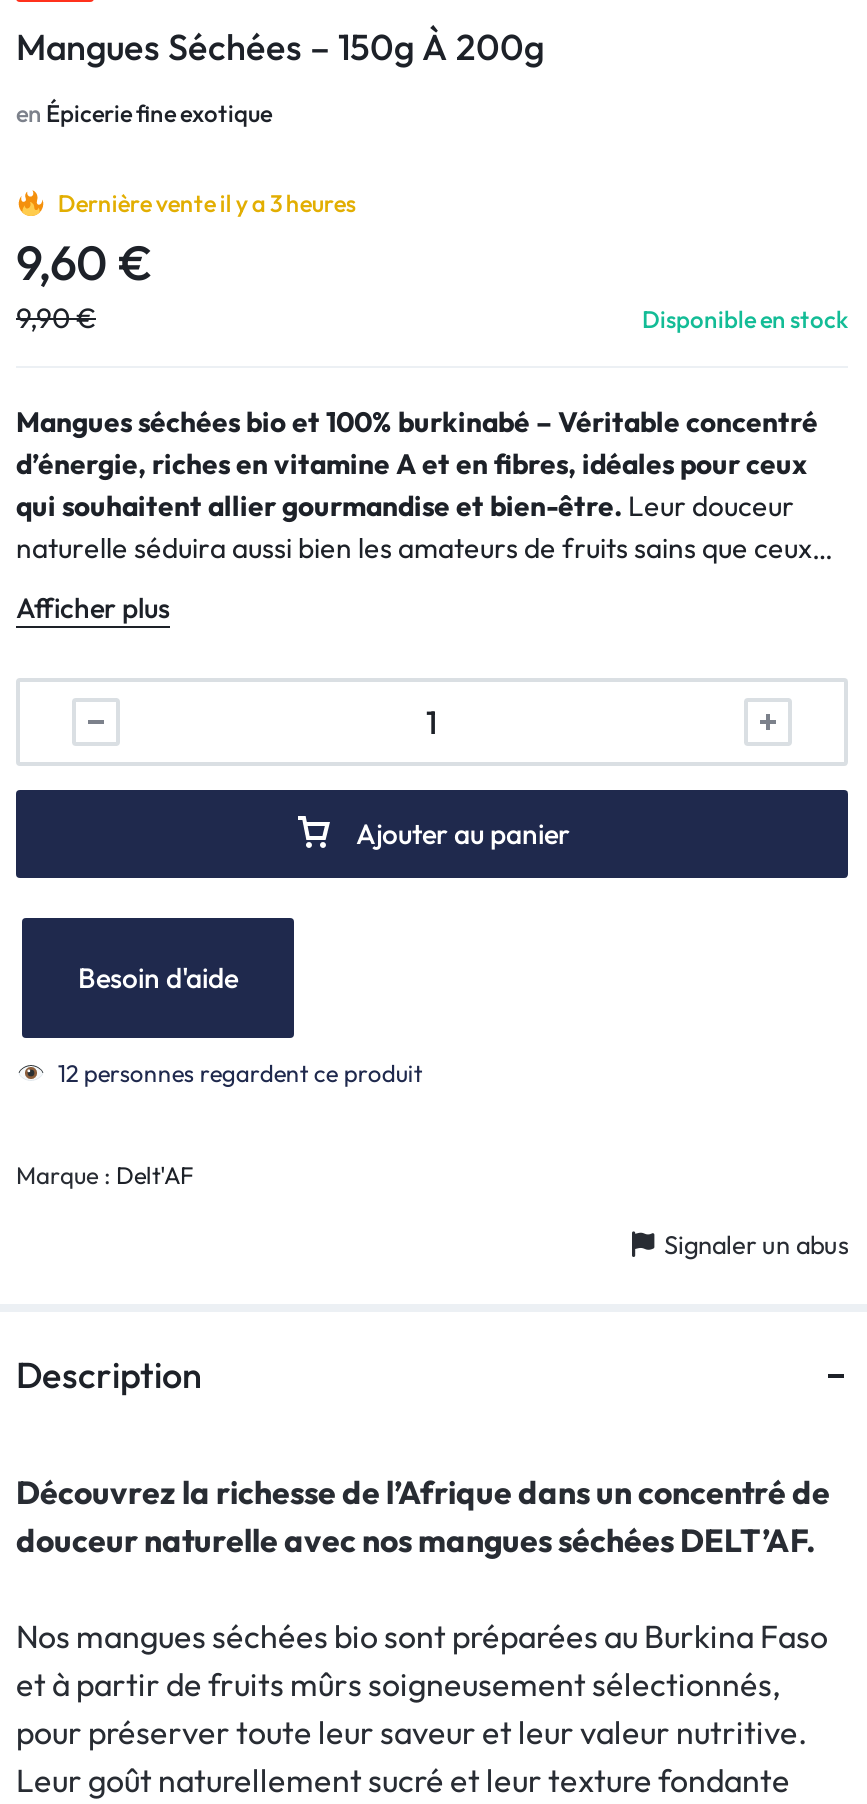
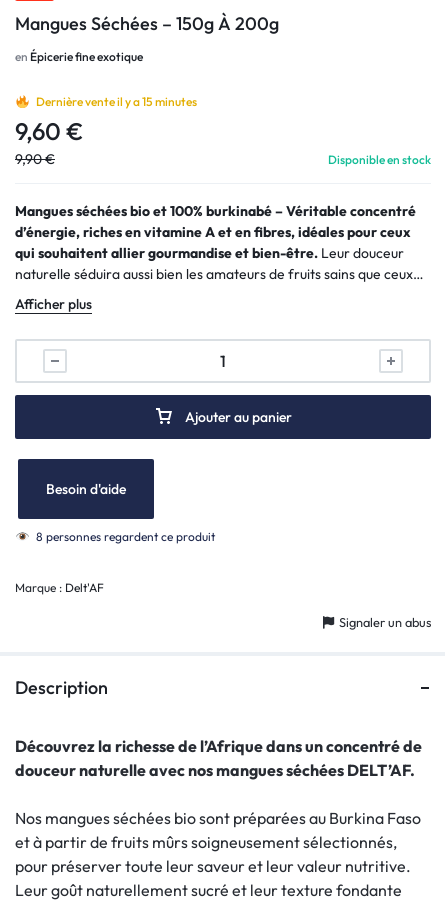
[58,188,356,218] Dernière vente il y a 3 heures -> [36,94,197,109] Dernière vente il y a 15 minutes
[58,1058,422,1088] 12 personnes regardent ce produit -> [36,529,215,544] 8 personnes regardent ce produit

